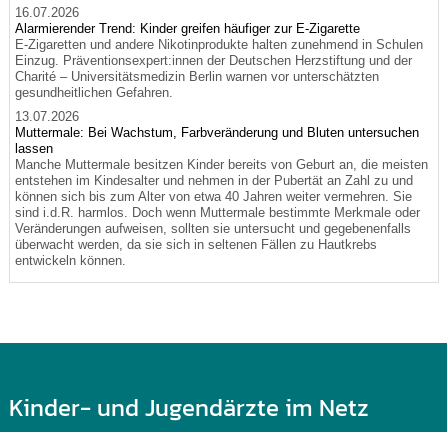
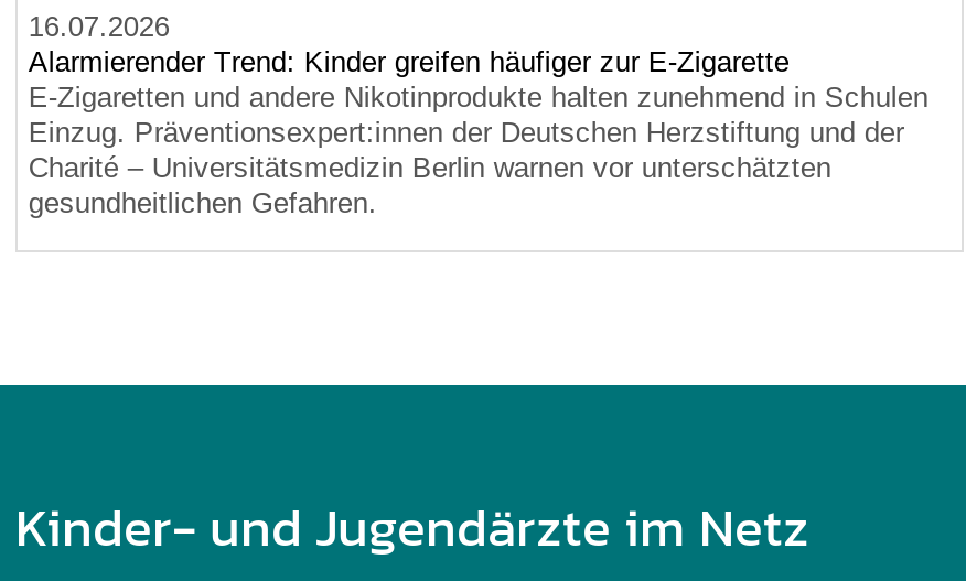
[15,109,428,268] 13.07.2026 | Muttermale: Bei Wachstum, Farbveränderung und Bluten untersuchen | lassen | Manche Muttermale besitzen Kinder bereits von Geburt an, die meisten | entstehen im Kindesalter und nehmen in der Pubertät an Zahl zu und | können sich bis zum Alter von etwa 40 Jahren weiter vermehren. Sie | sind i.d.R. harmlos. Doch wenn Muttermale bestimmte Merkmale oder | Veränderungen aufweisen, sollten sie untersucht und gegebenenfalls | überwacht werden, da sie sich in seltenen Fällen zu Hautkrebs | entwickeln können. -> none

